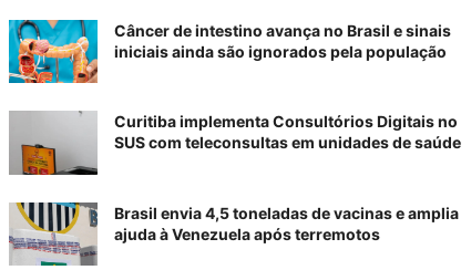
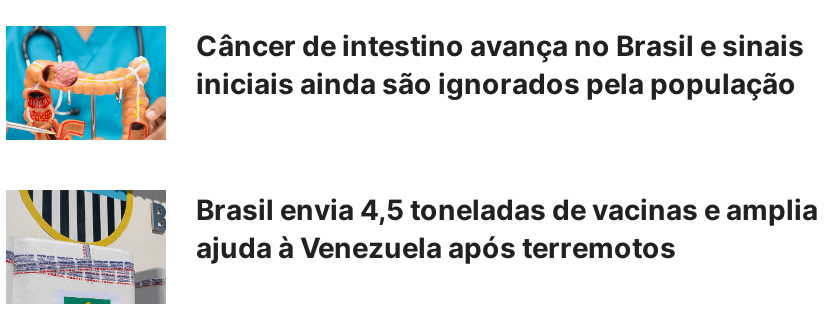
[10,111,461,176] [image] | Curitiba implementa Consultórios Digitais no | SUS com teleconsultas em unidades de saúde -> none

